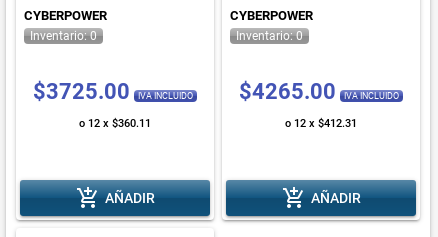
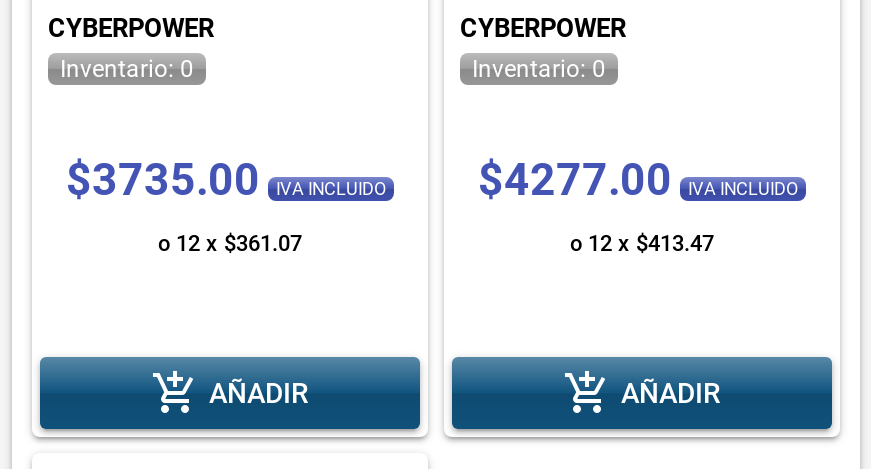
[33,79,193,104] $3725.00 IVA INCLUIDO -> [66,155,386,205] $3735.00 IVA INCLUIDO
[239,79,399,104] $4265.00 IVA INCLUIDO -> [478,155,798,205] $4277.00 IVA INCLUIDO
[79,117,151,130] o 12 x $360.11 -> [158,231,302,257] o 12 x $361.07
[285,117,357,130] o 12 x $412.31 -> [570,231,714,257] o 12 x $413.47

